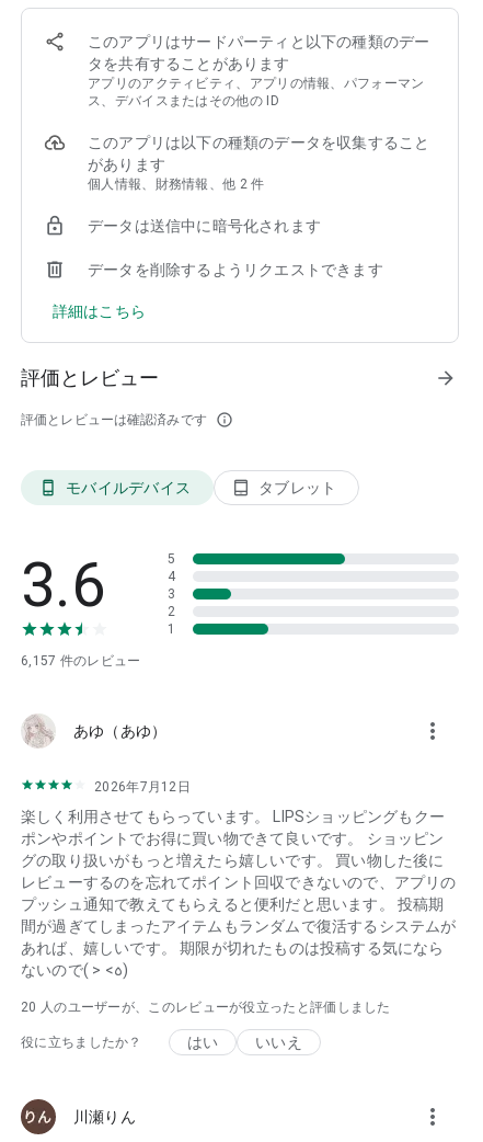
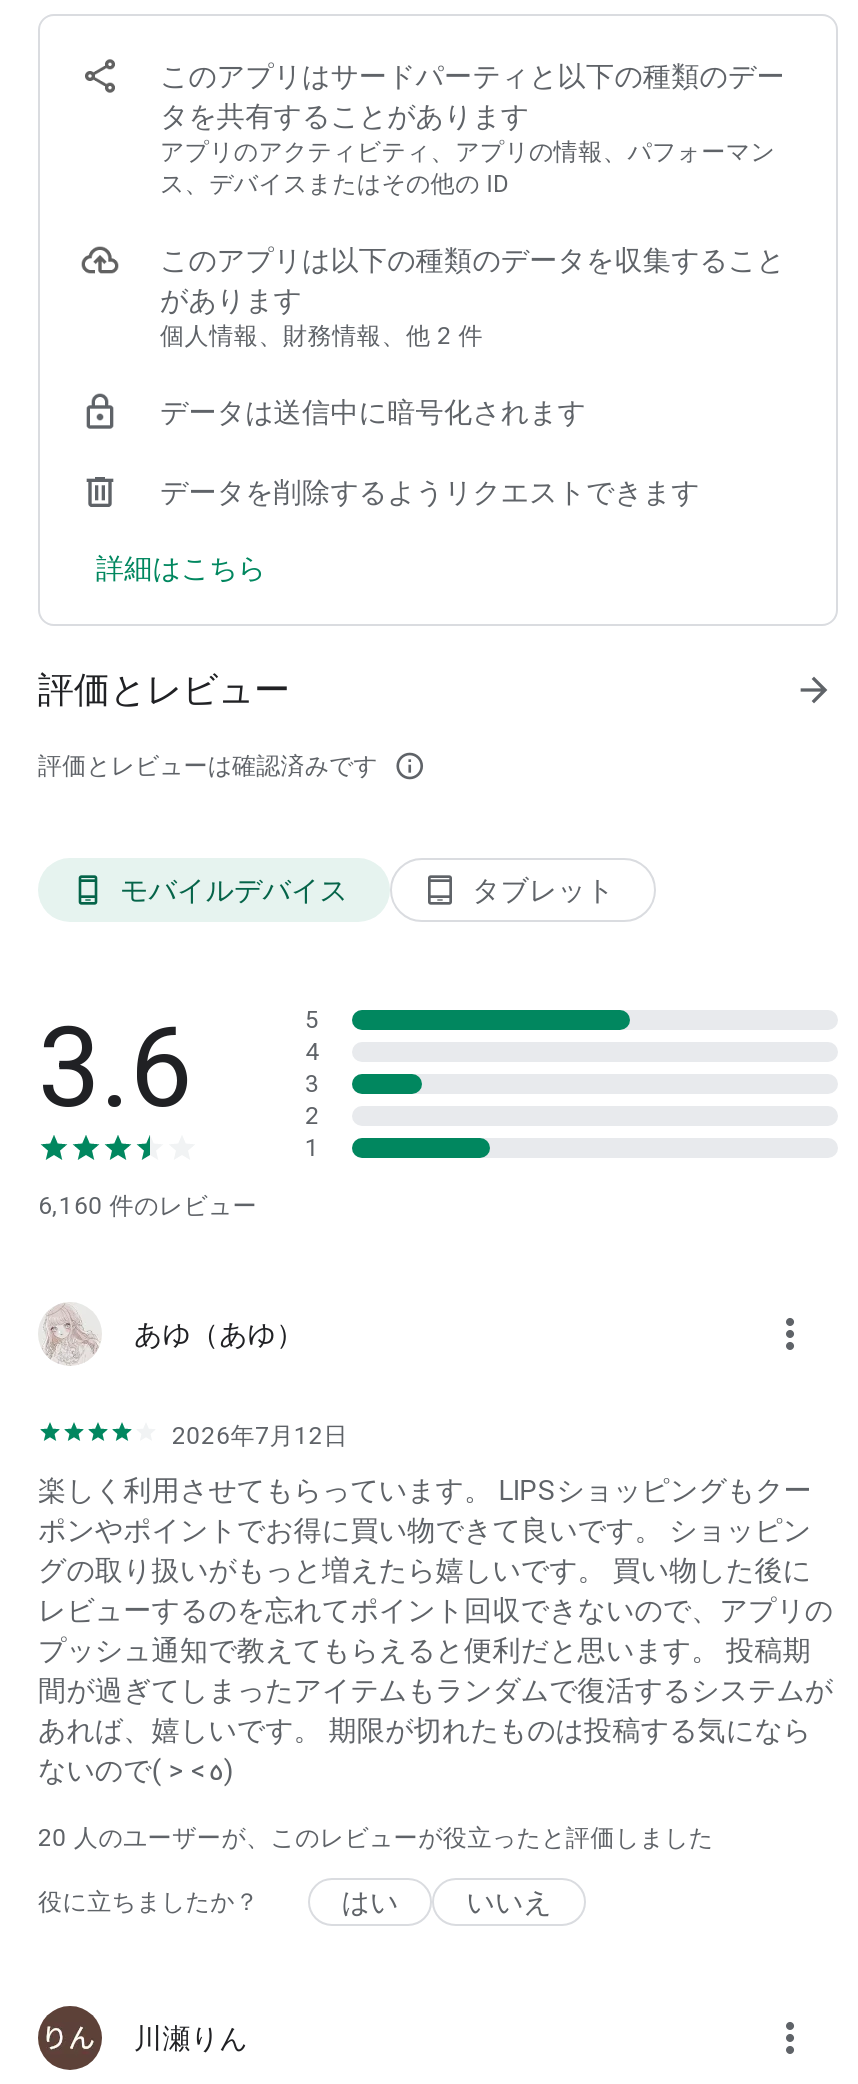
[21,653,141,669] 6,157件のレビュー -> [38,1192,257,1220] 6,160件のレビュー

